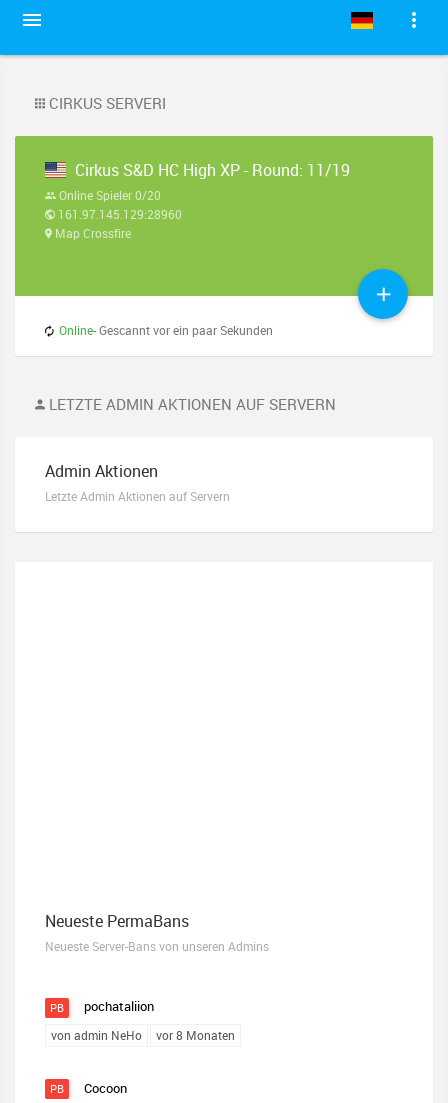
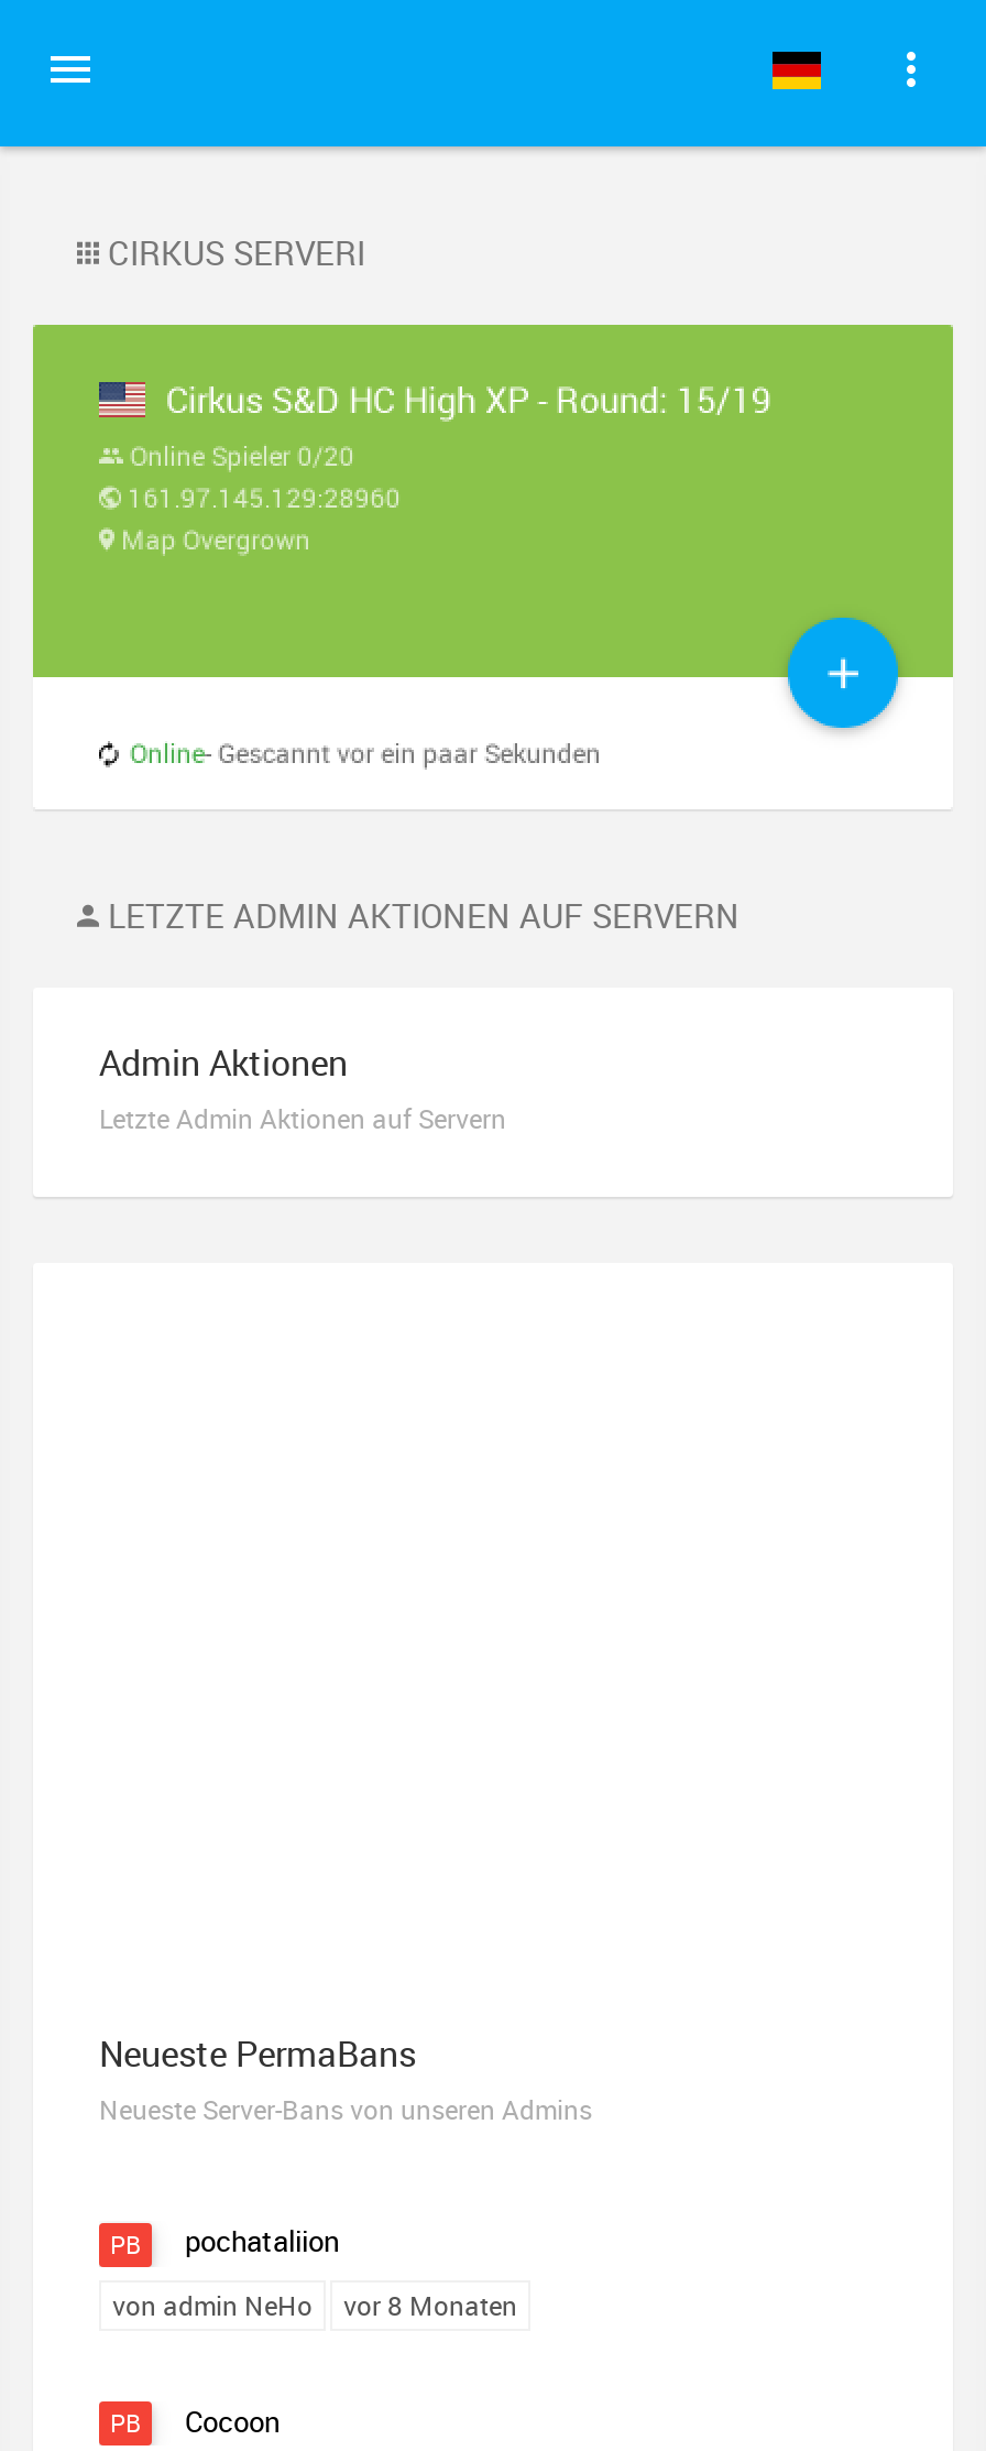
[71,159,350,181] Cirkus S&D HC High XP - Round: 11/19 -> [157,375,771,424] Cirkus S&D HC High XP - Round: 15/19
[52,225,131,241] Map Crossfire -> [114,521,310,556] Map Overgrown

